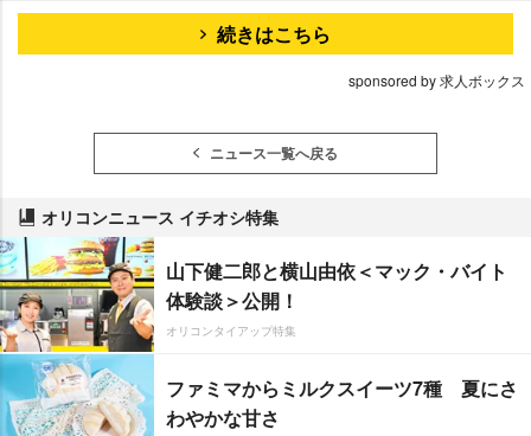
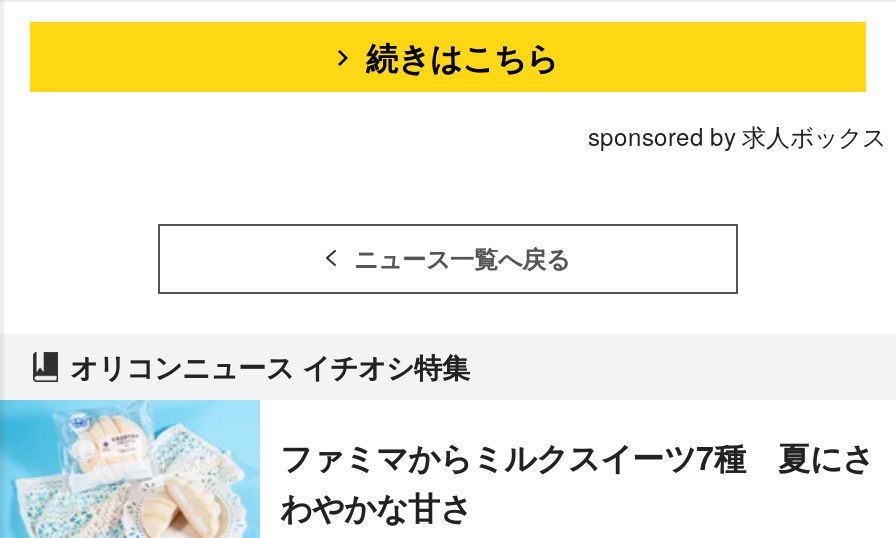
[4,236,507,353] [image] | 山下健二郎と横山由依＜マック・バイト | 体験談＞公開！ | オリコンタイアップ特集 -> none

